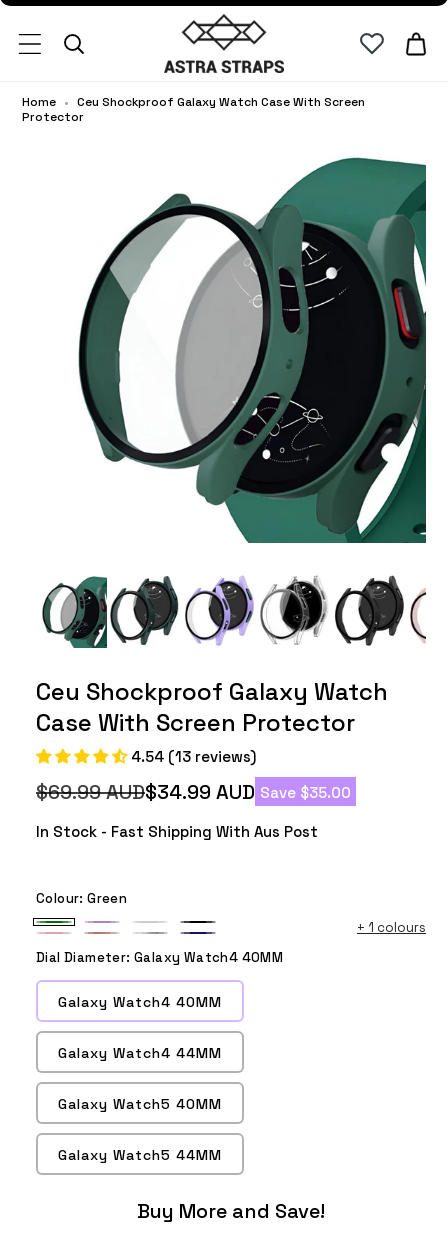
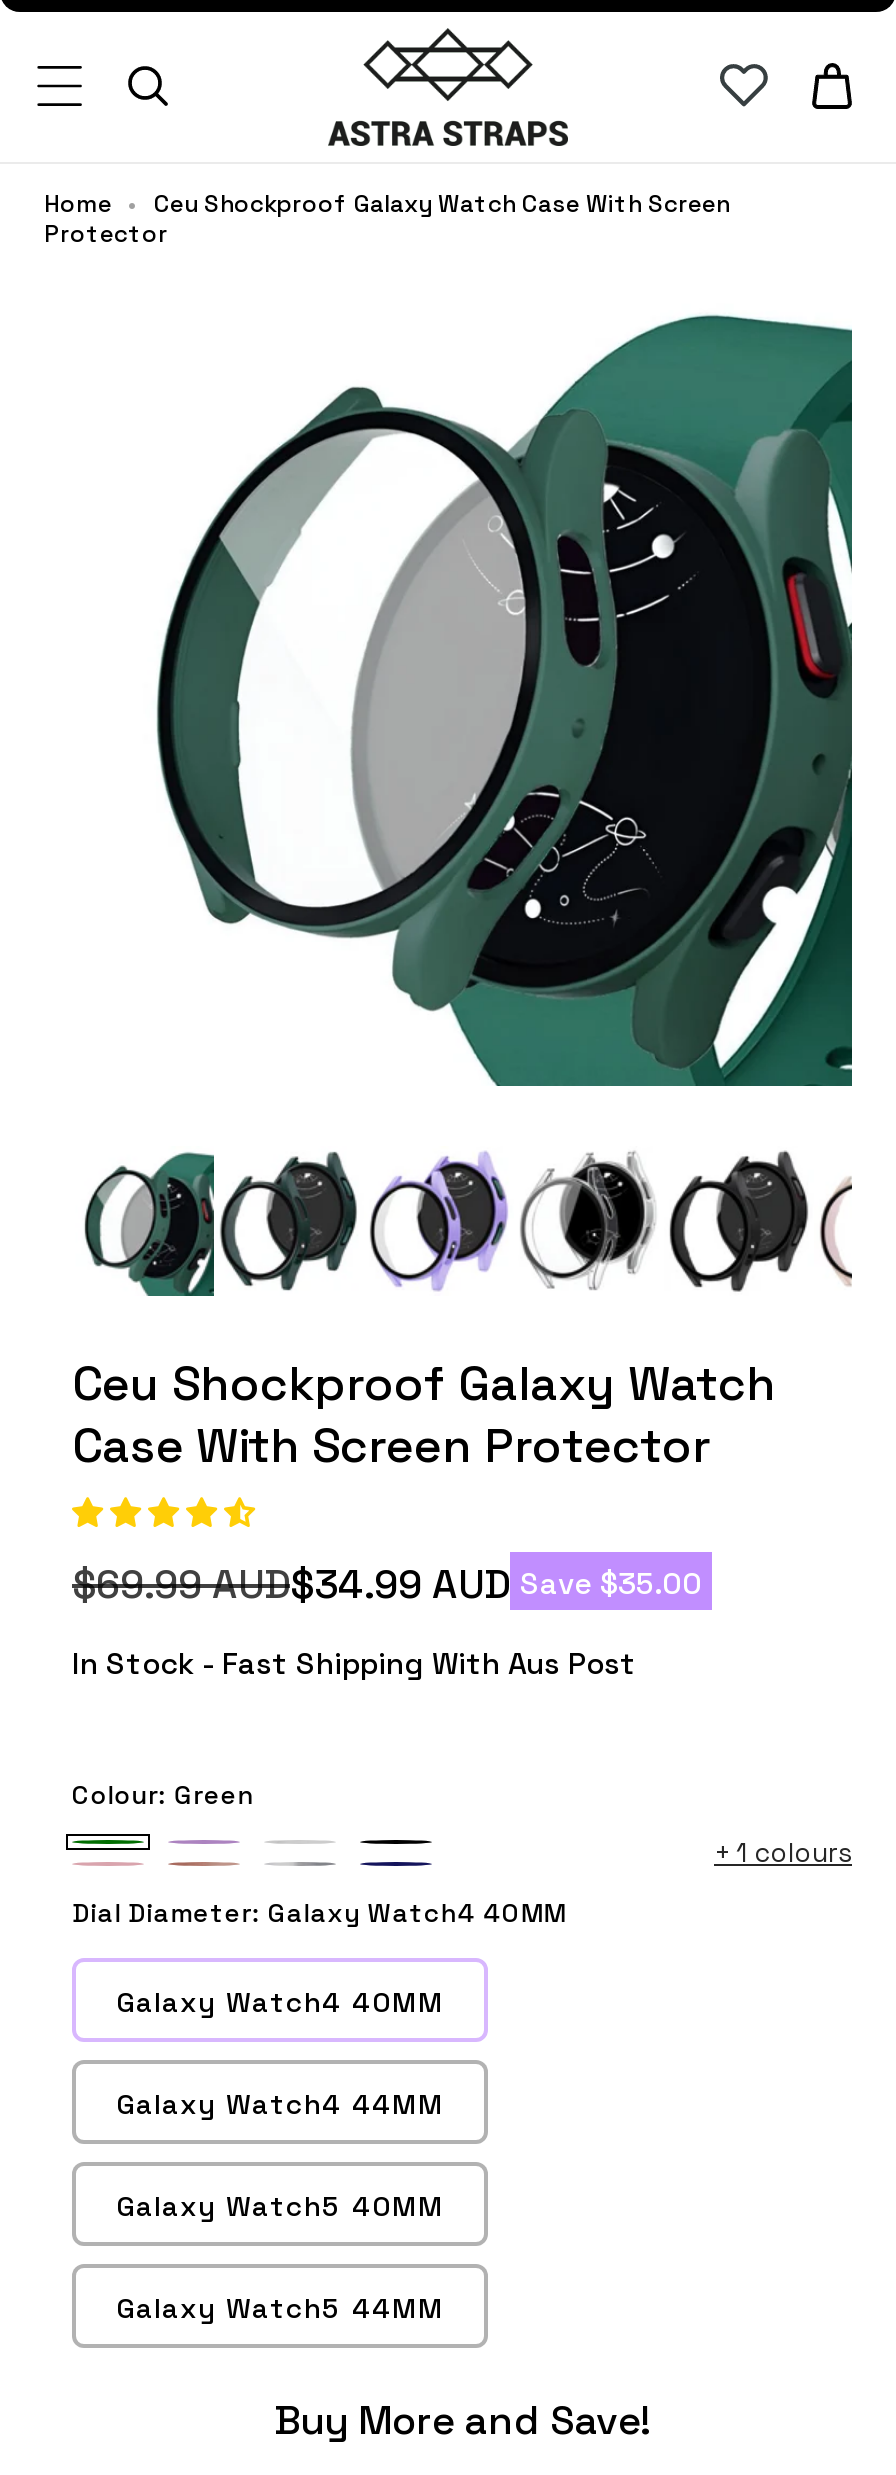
[131,745,256,766] 4.54 (13 reviews) -> none

